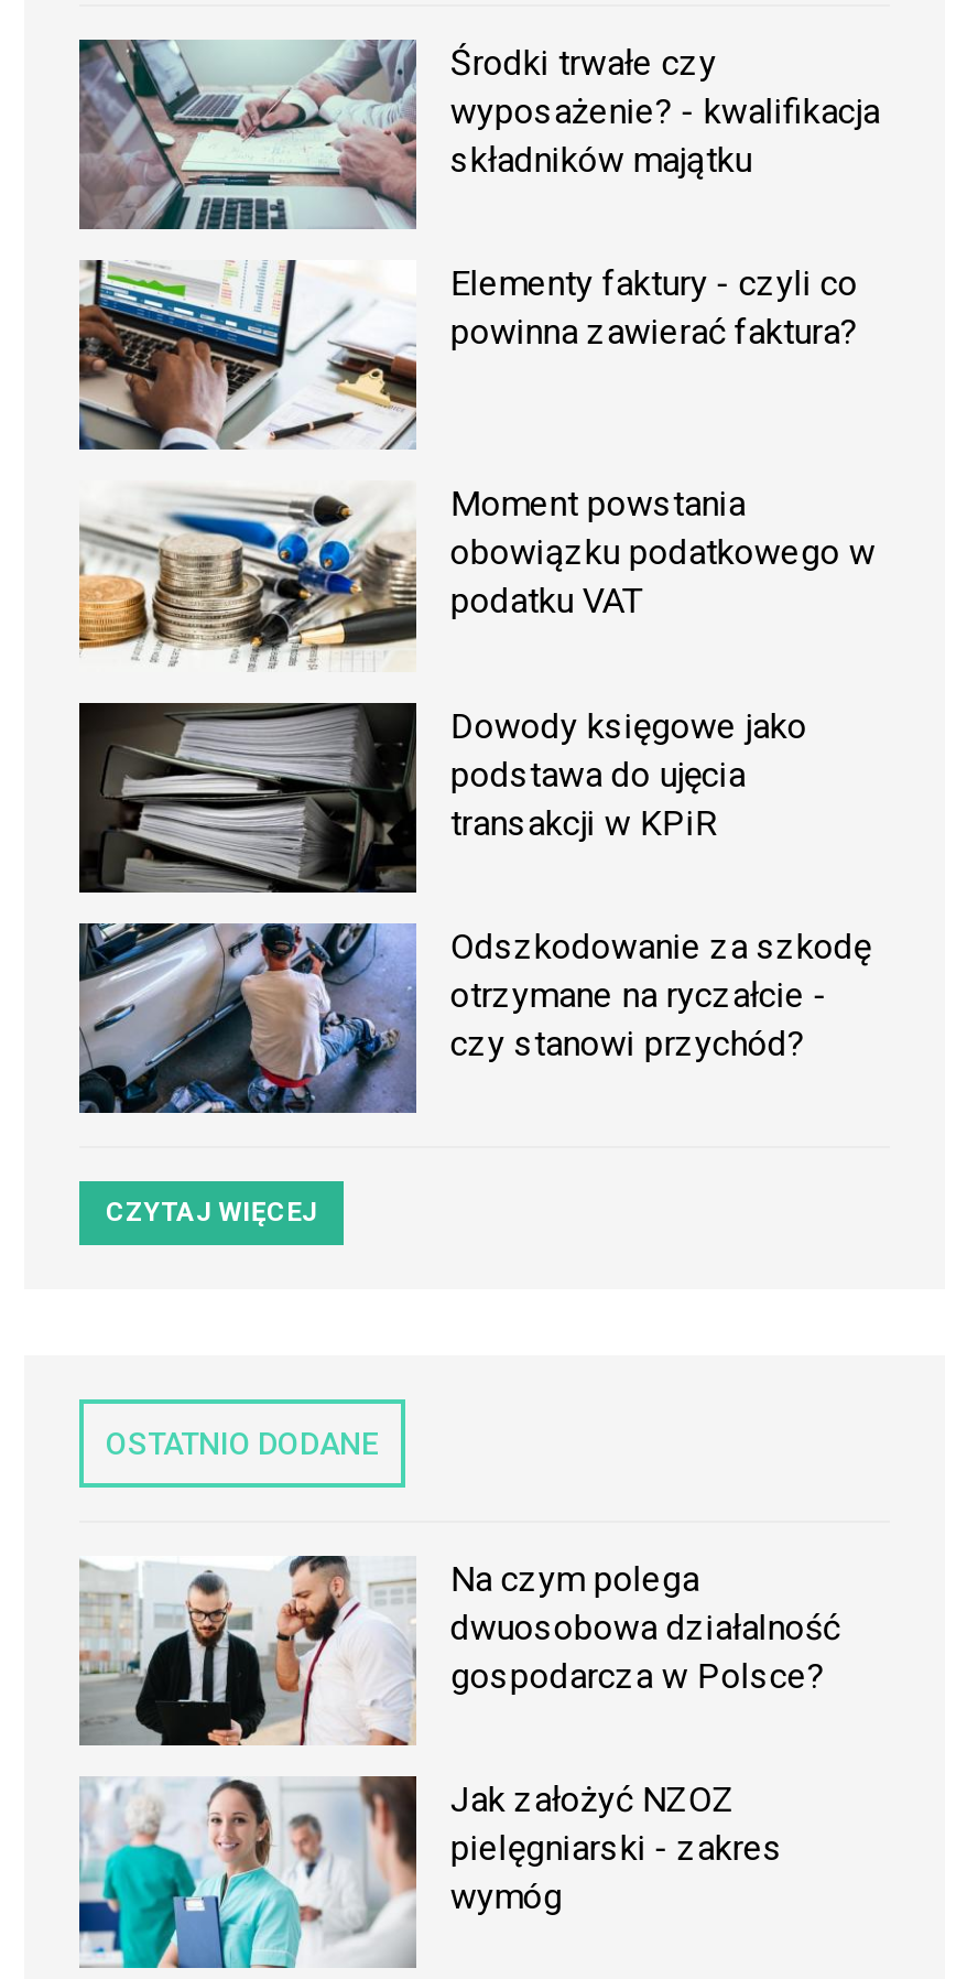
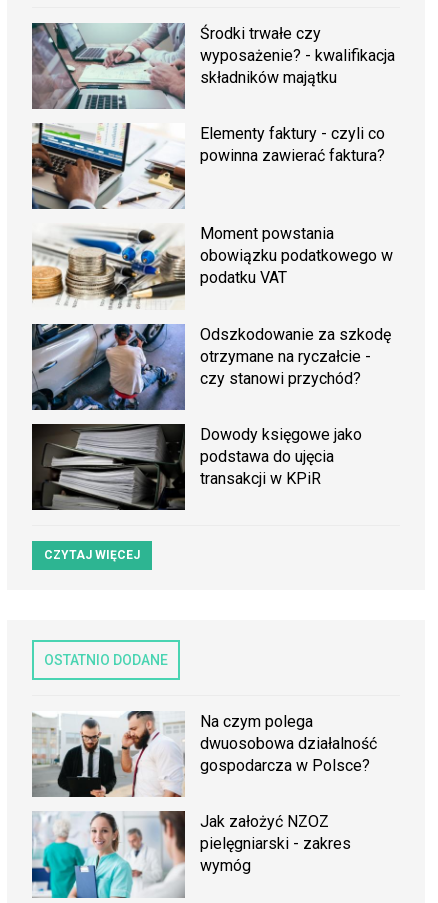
moved [79,701,807,895] -> [32,423,362,511]: [image] | Dowody księgowe jako | podstawa do ujęcia | transakcji w KPiR
moved [77,919,871,1117] -> [31,322,391,412]: [image] | Odszkodowanie za szkodę | otrzymane na ryczałcie - | czy stanowi przychód?

